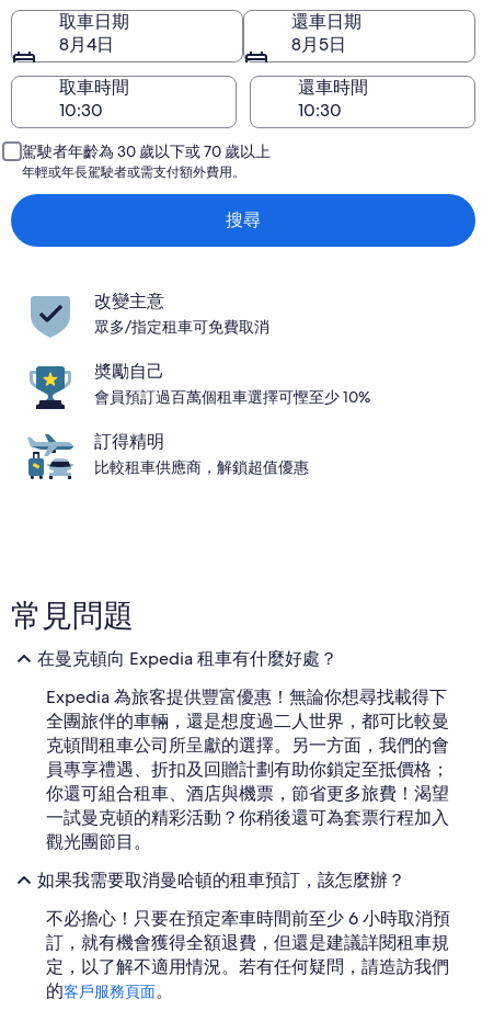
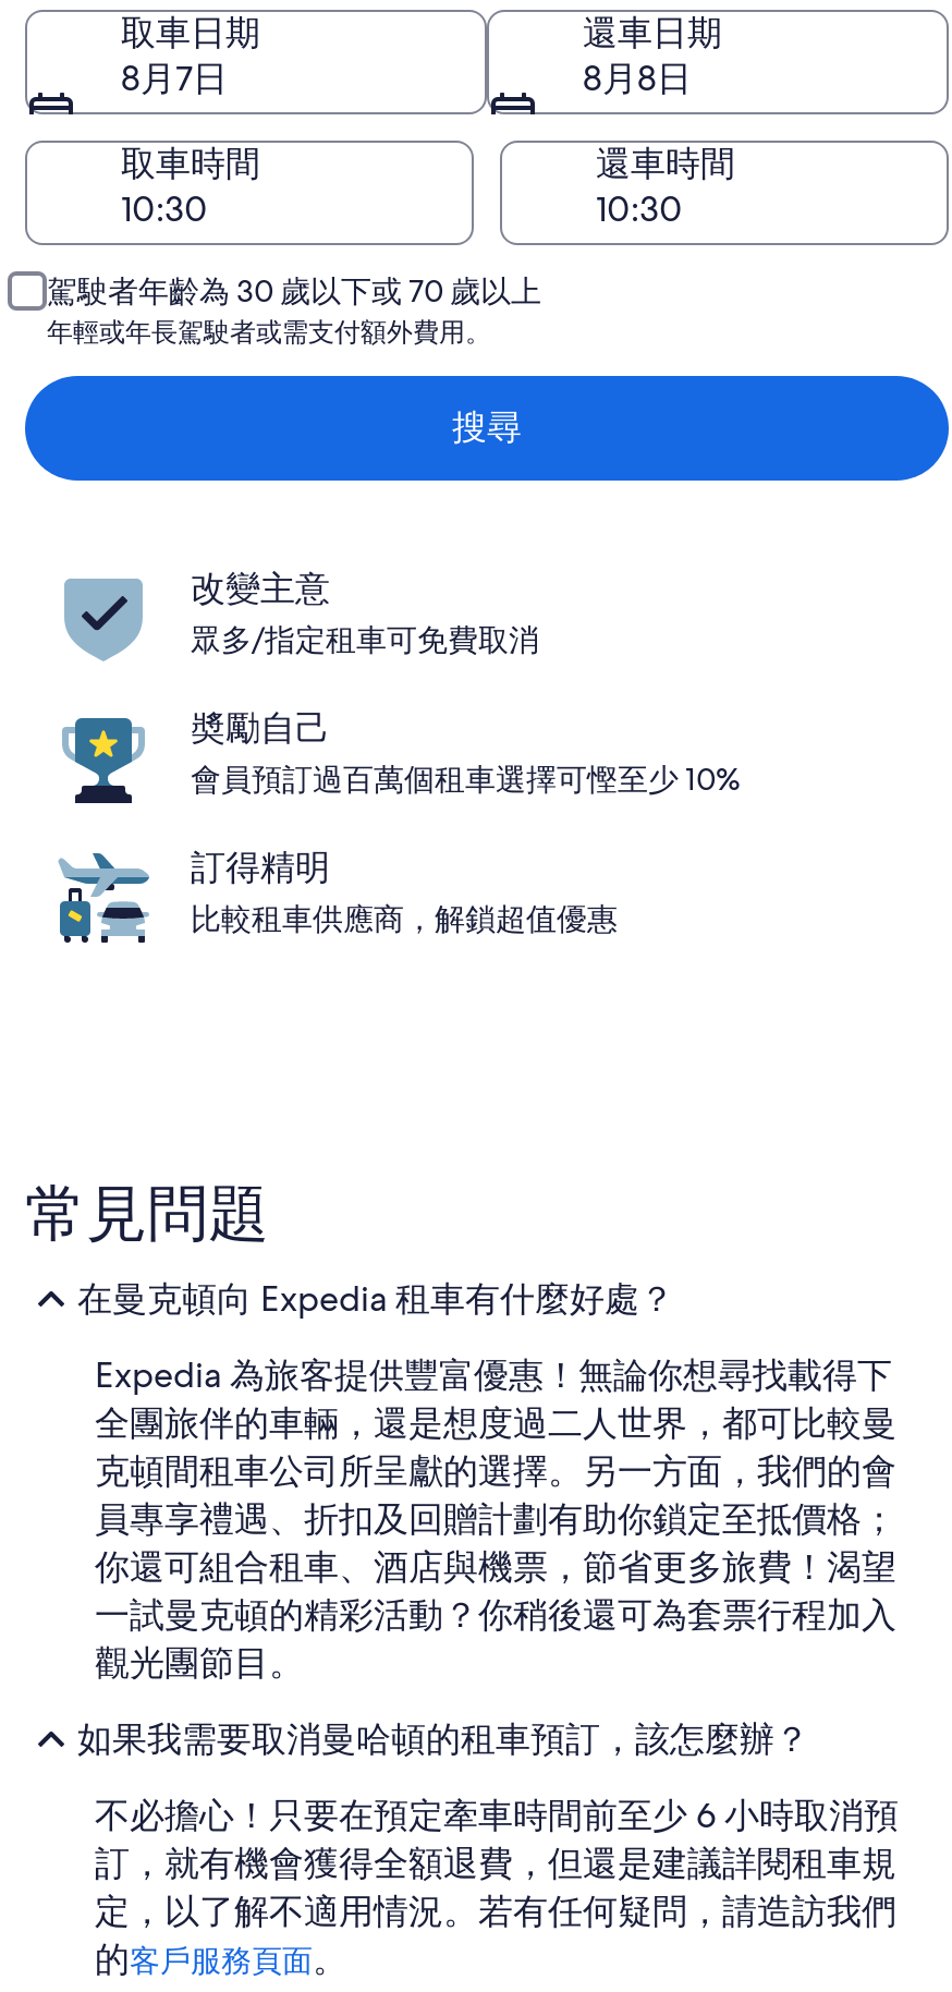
[59,33,114,56] 8月4日 -> [121,56,228,101] 8月7日
[291,33,346,56] 8月5日 -> [583,56,692,101] 8月8日

